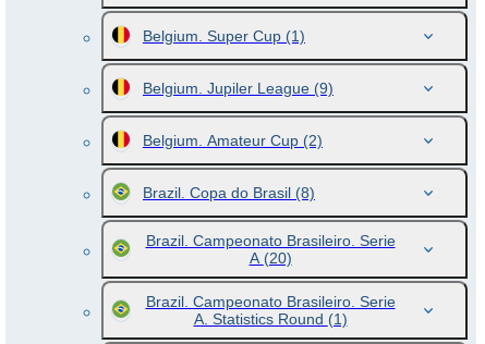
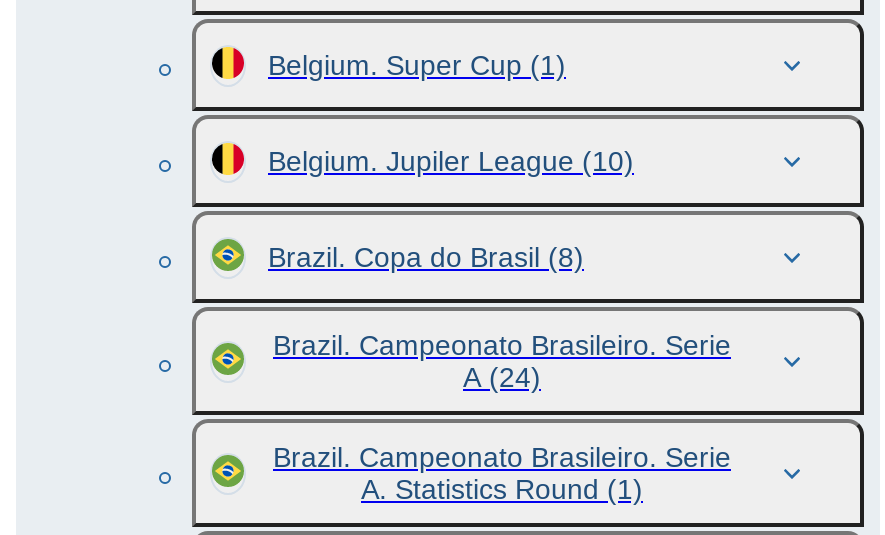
[143,79,334,149] Belgium. Jupiler League (9) | Belgium. Amateur Cup (2) -> [268,145,634,177] Belgium. Jupiler League (10)
[249,249,292,267] A (20) -> [463,361,541,393] A (24)

